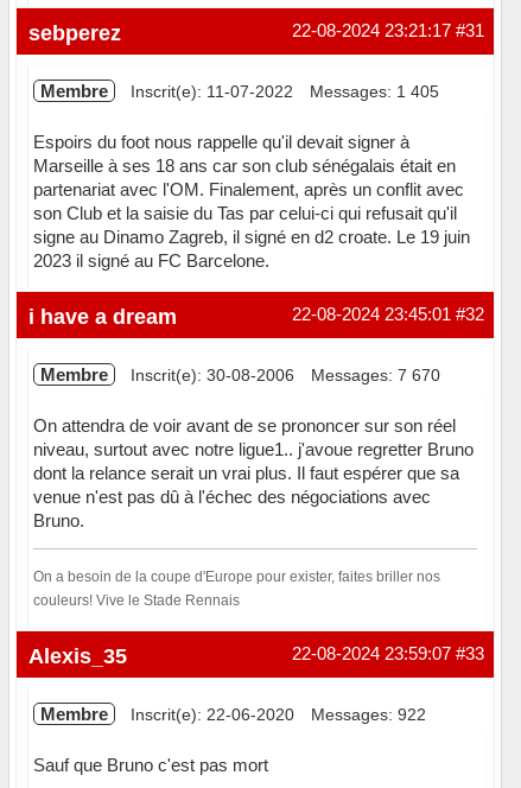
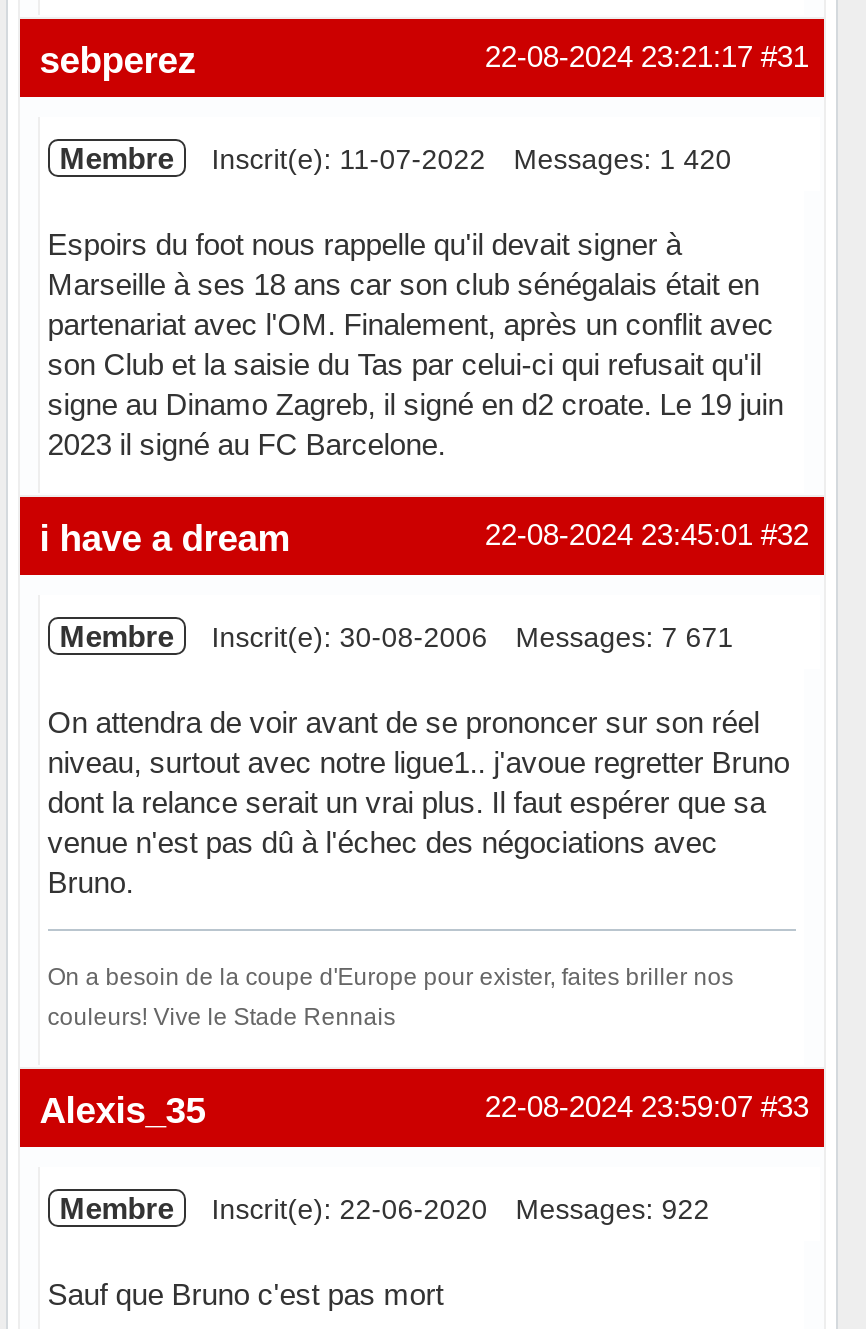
[40,81,439,101] Membre Inscrit(e): 11-07-2022 Messages: 1 405 -> [59,142,731,176] Membre Inscrit(e): 11-07-2022 Messages: 1 420
[40,365,440,385] Membre Inscrit(e): 30-08-2006 Messages: 7 670 -> [59,620,733,654] Membre Inscrit(e): 30-08-2006 Messages: 7 671

